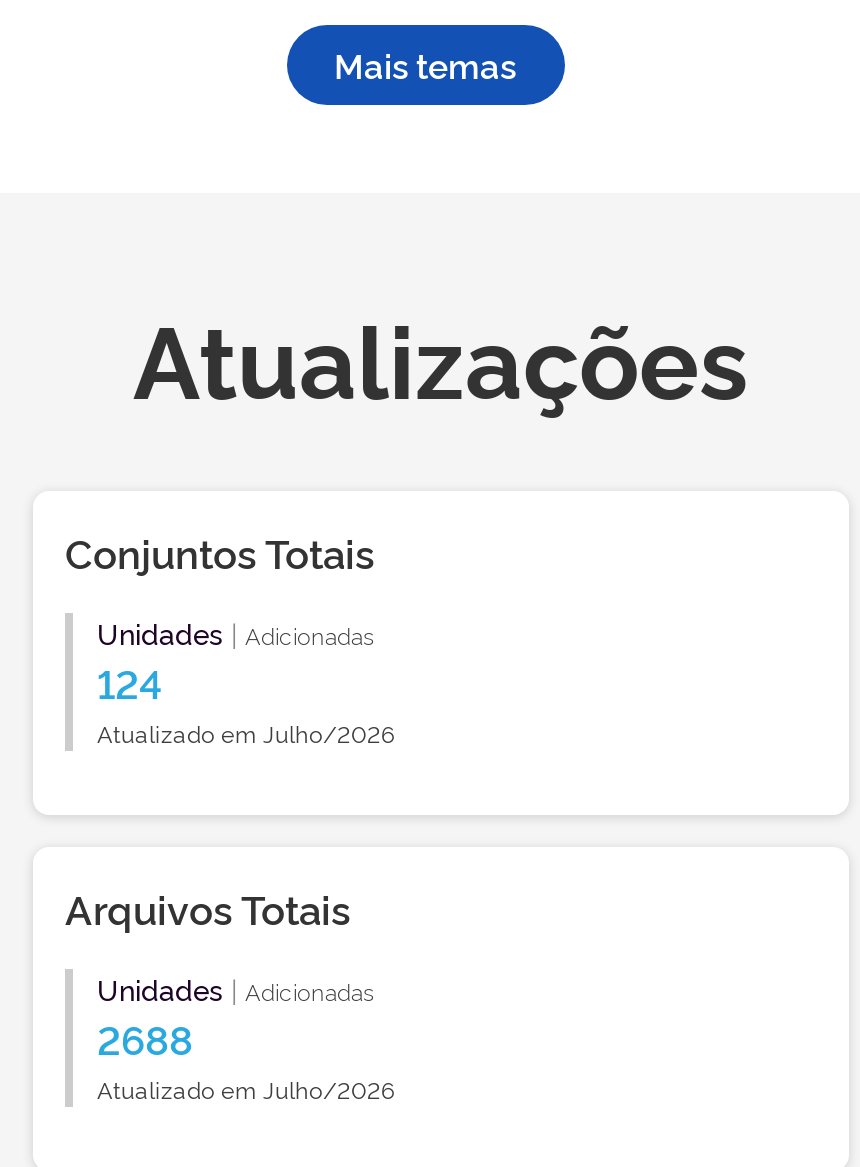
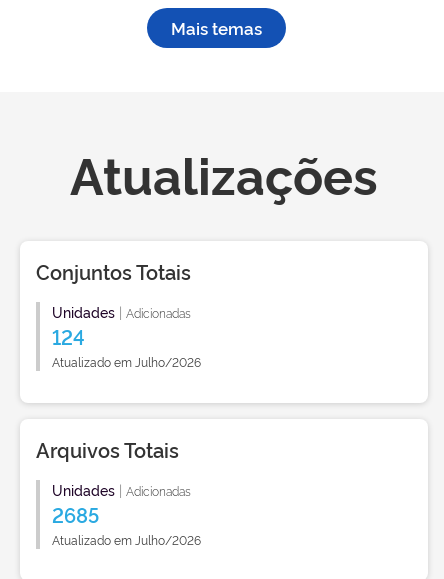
[97,1008,193,1064] 2688 -> [52,499,99,527] 2685

